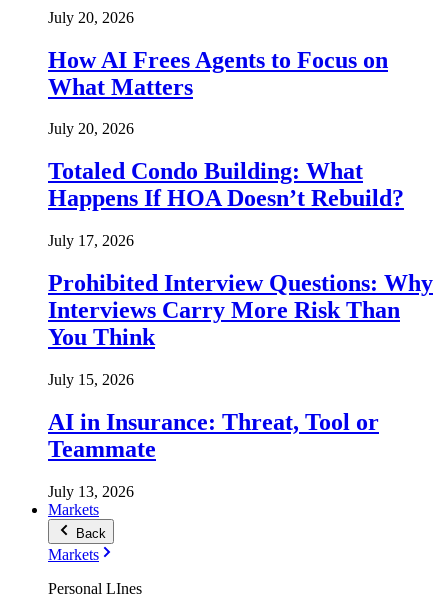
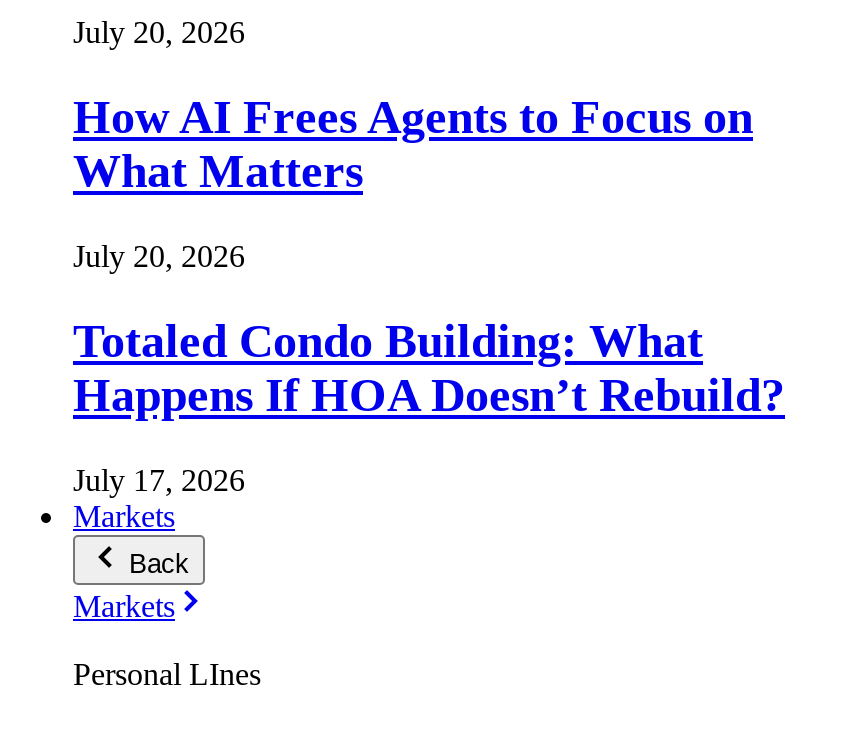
[48,270,433,500] Prohibited Interview Questions: Why | Interviews Carry More Risk Than | You Think | July 15, 2026 | AI in Insurance: Threat, Tool or | Teammate | July 13, 2026 -> none

